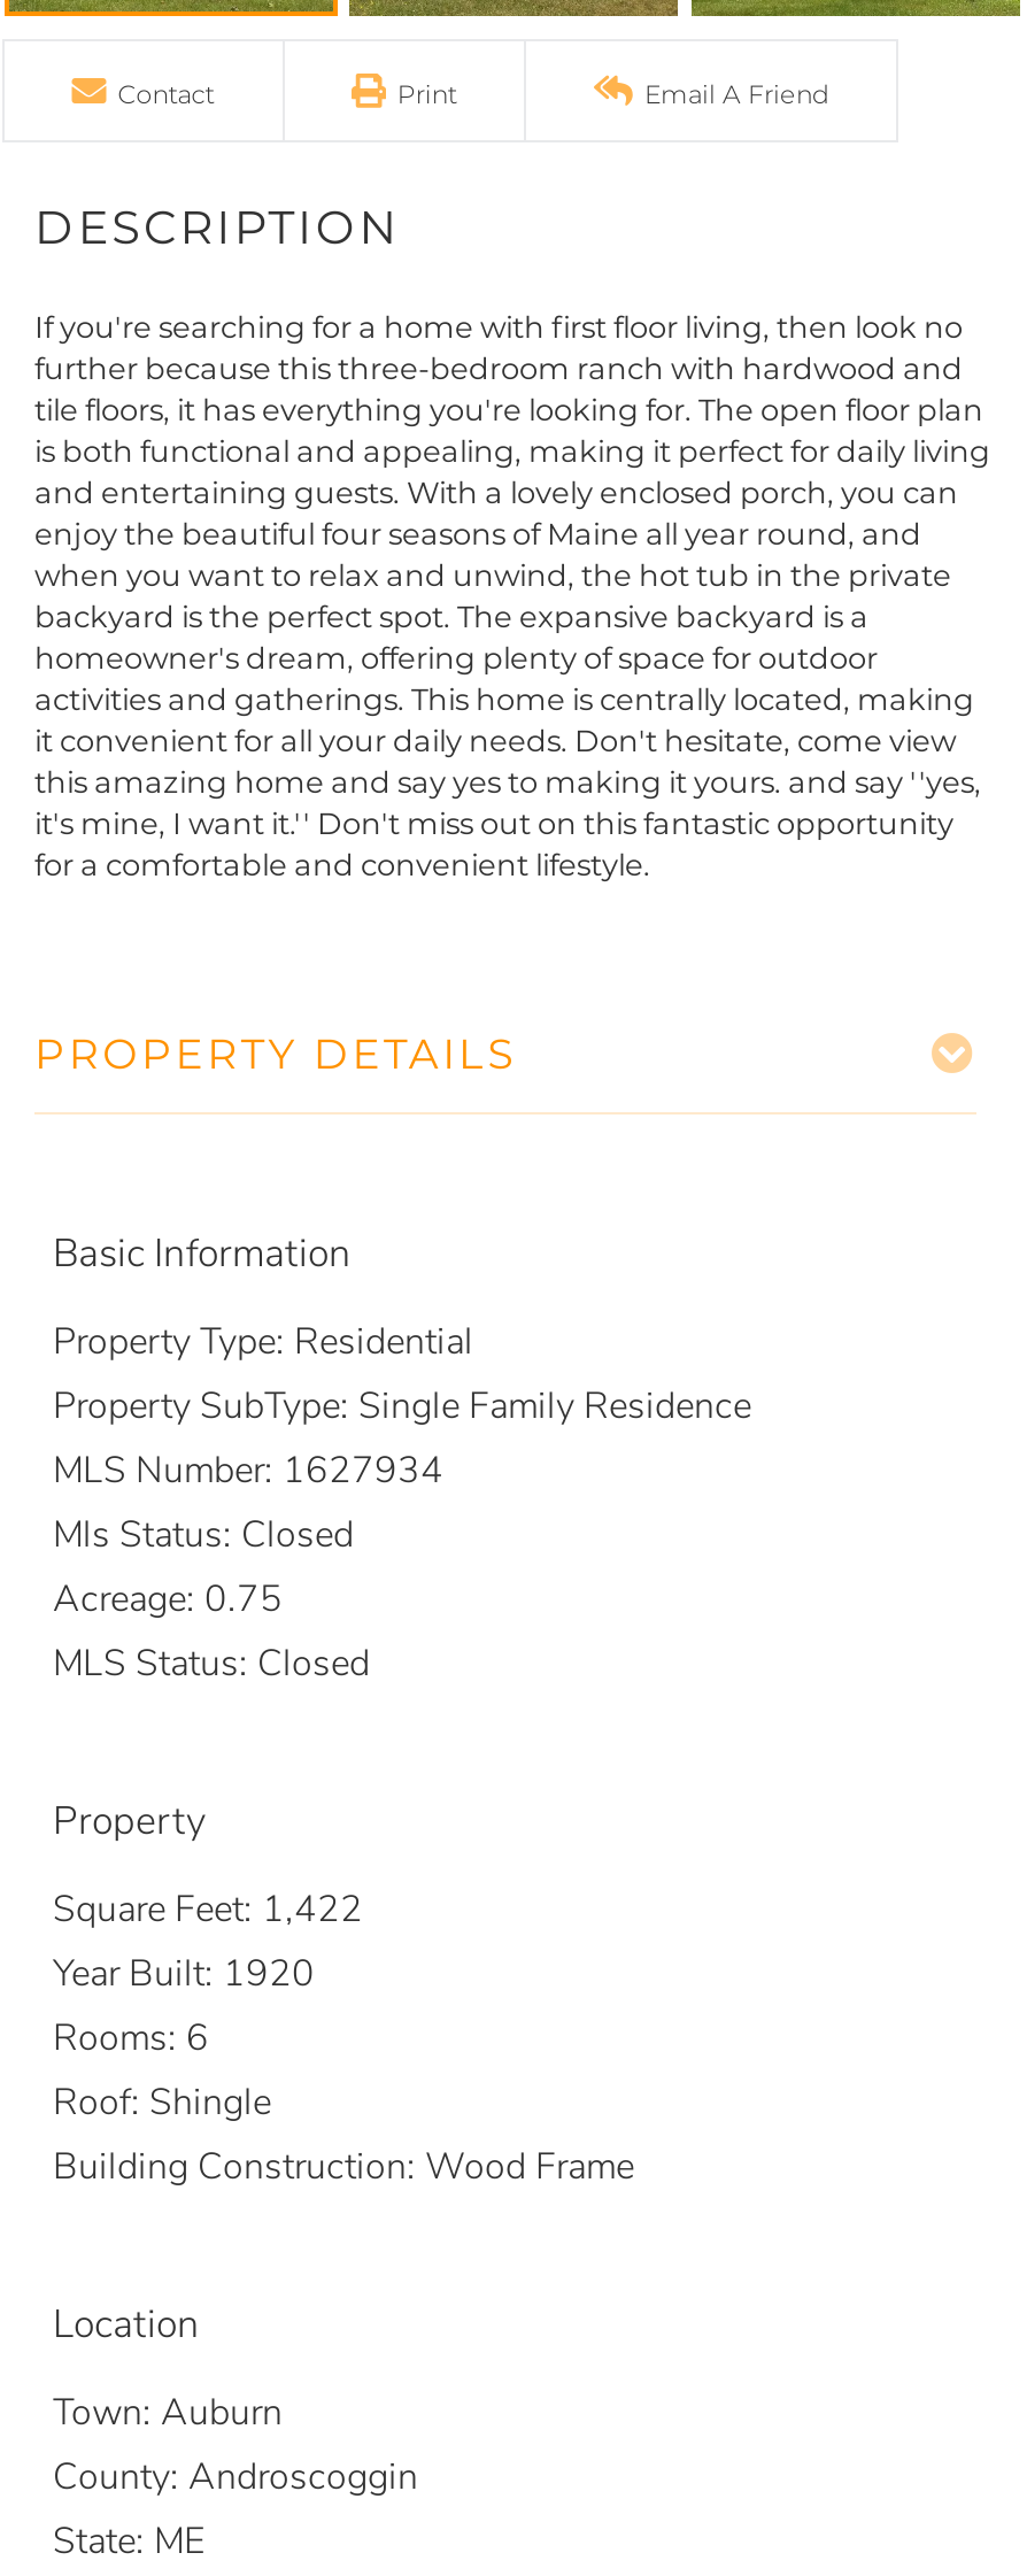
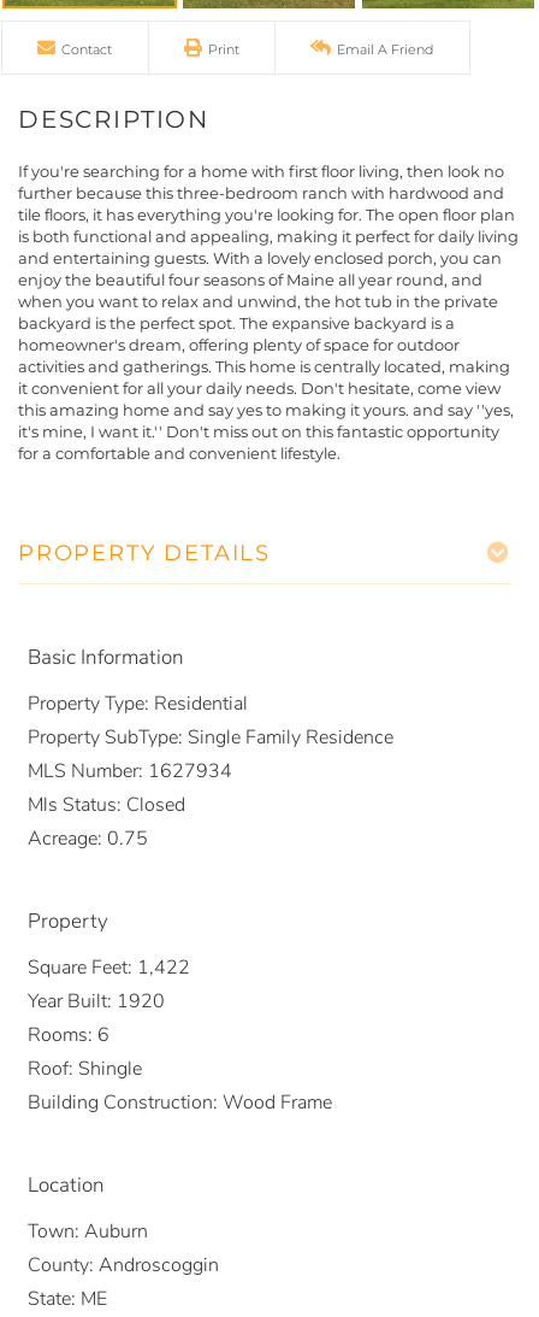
[53,1639,370,1690] MLS Status: Closed -> none

